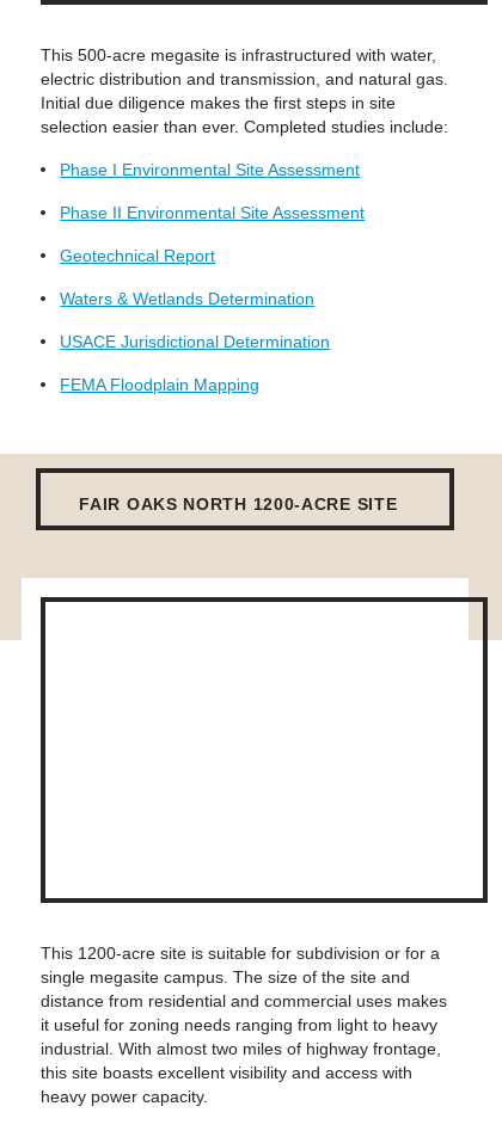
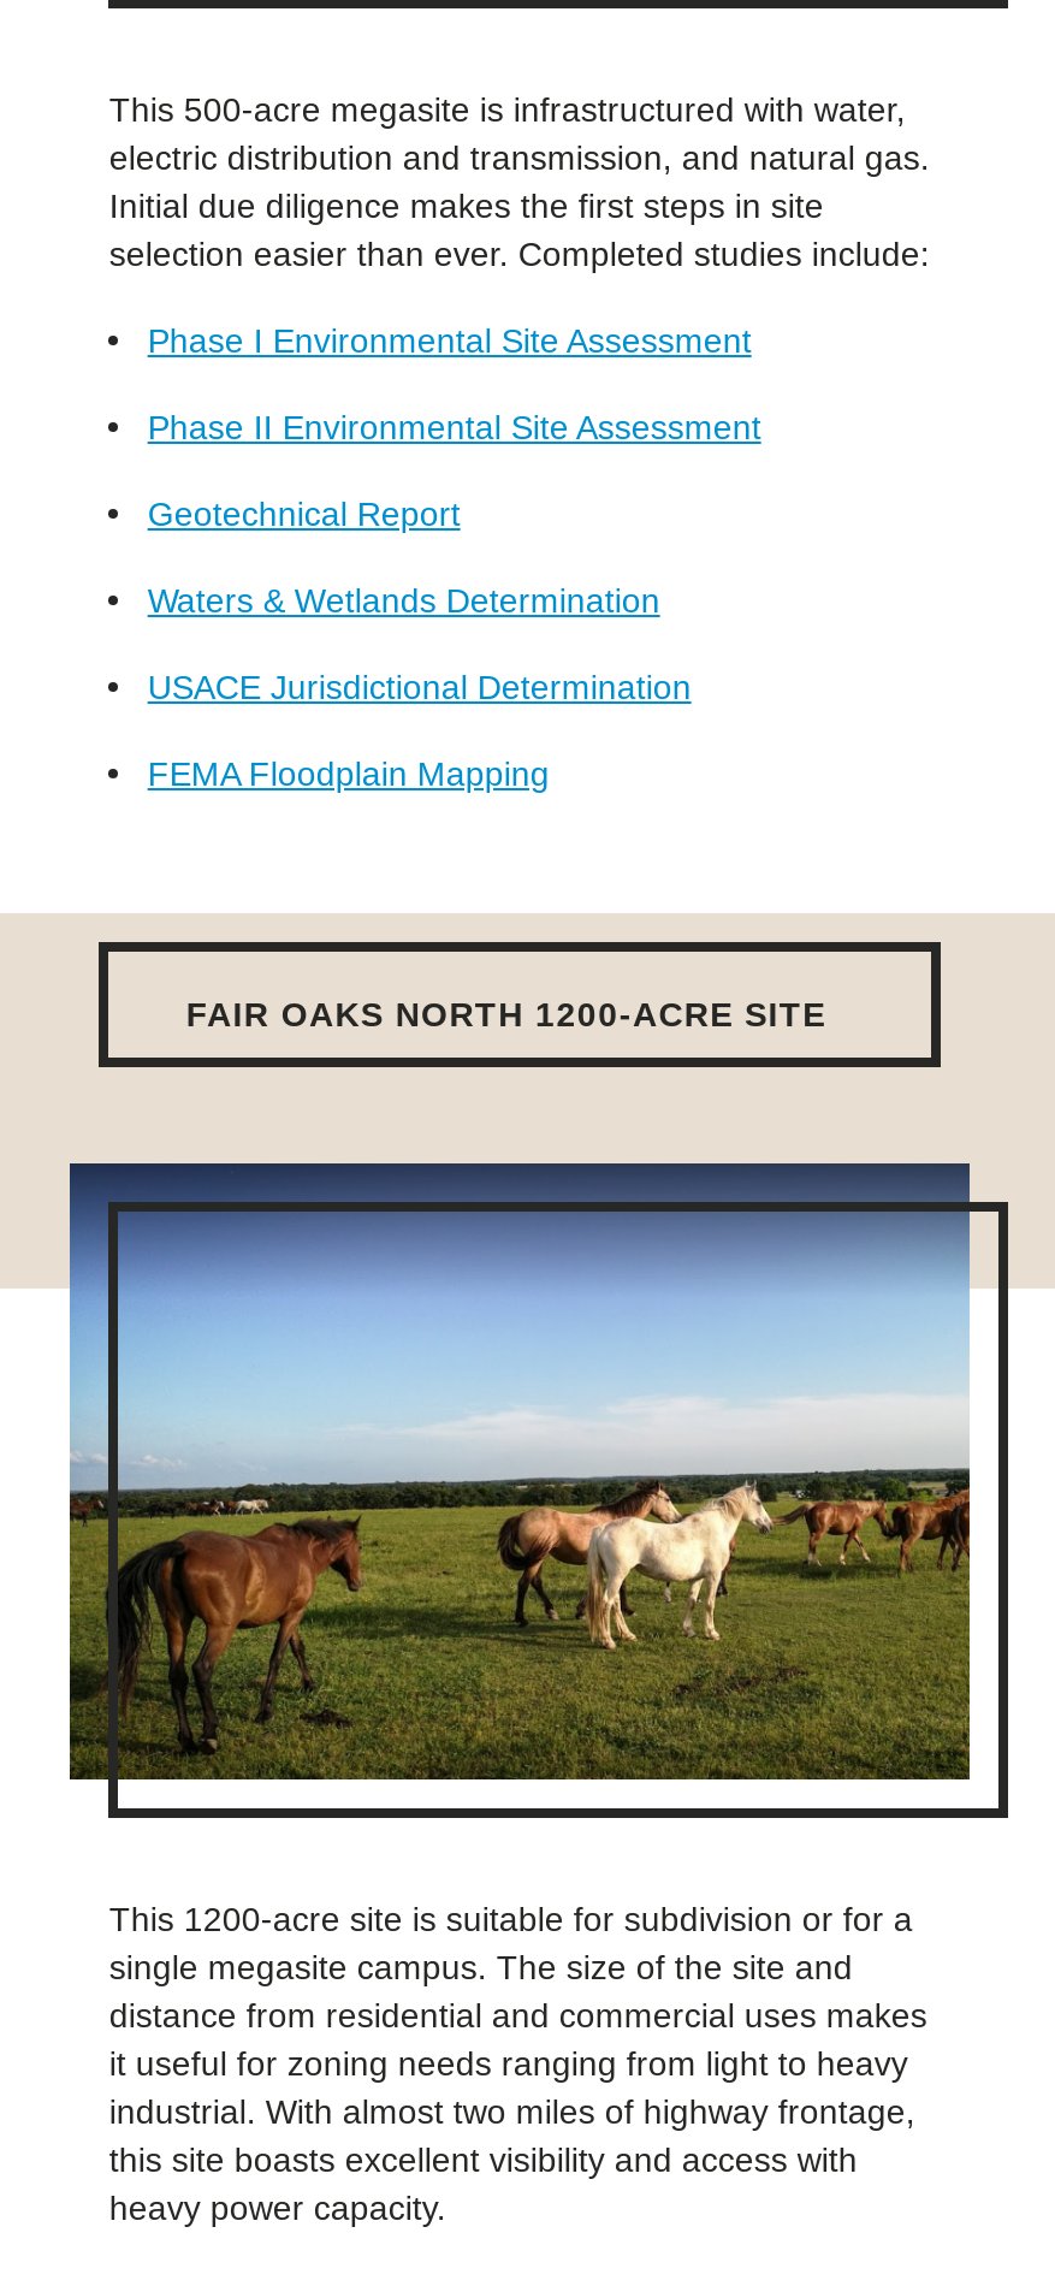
none -> [67,1161,972,1782] [image]

